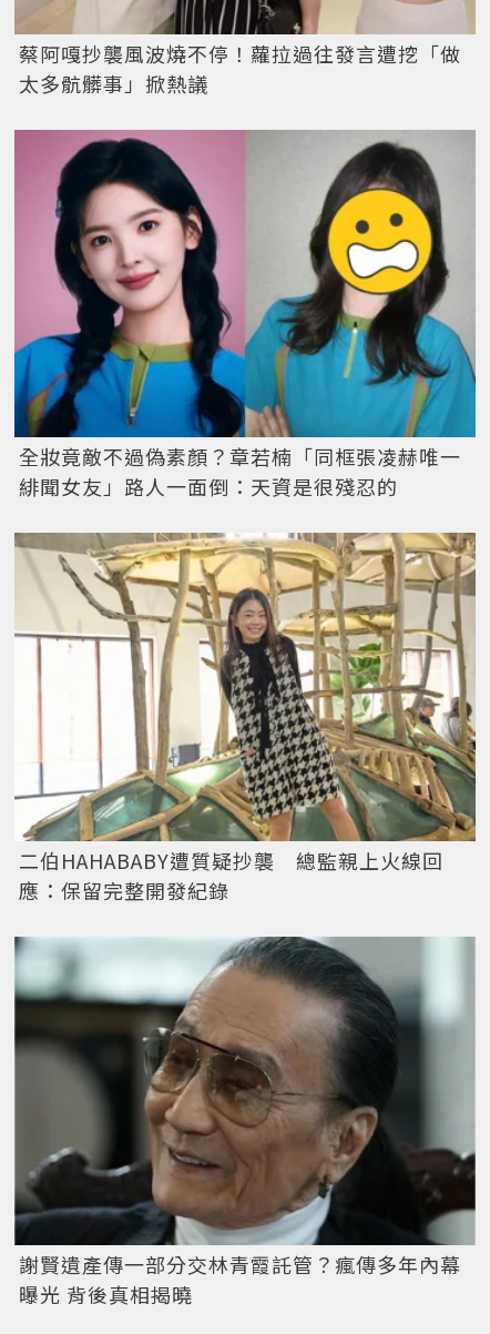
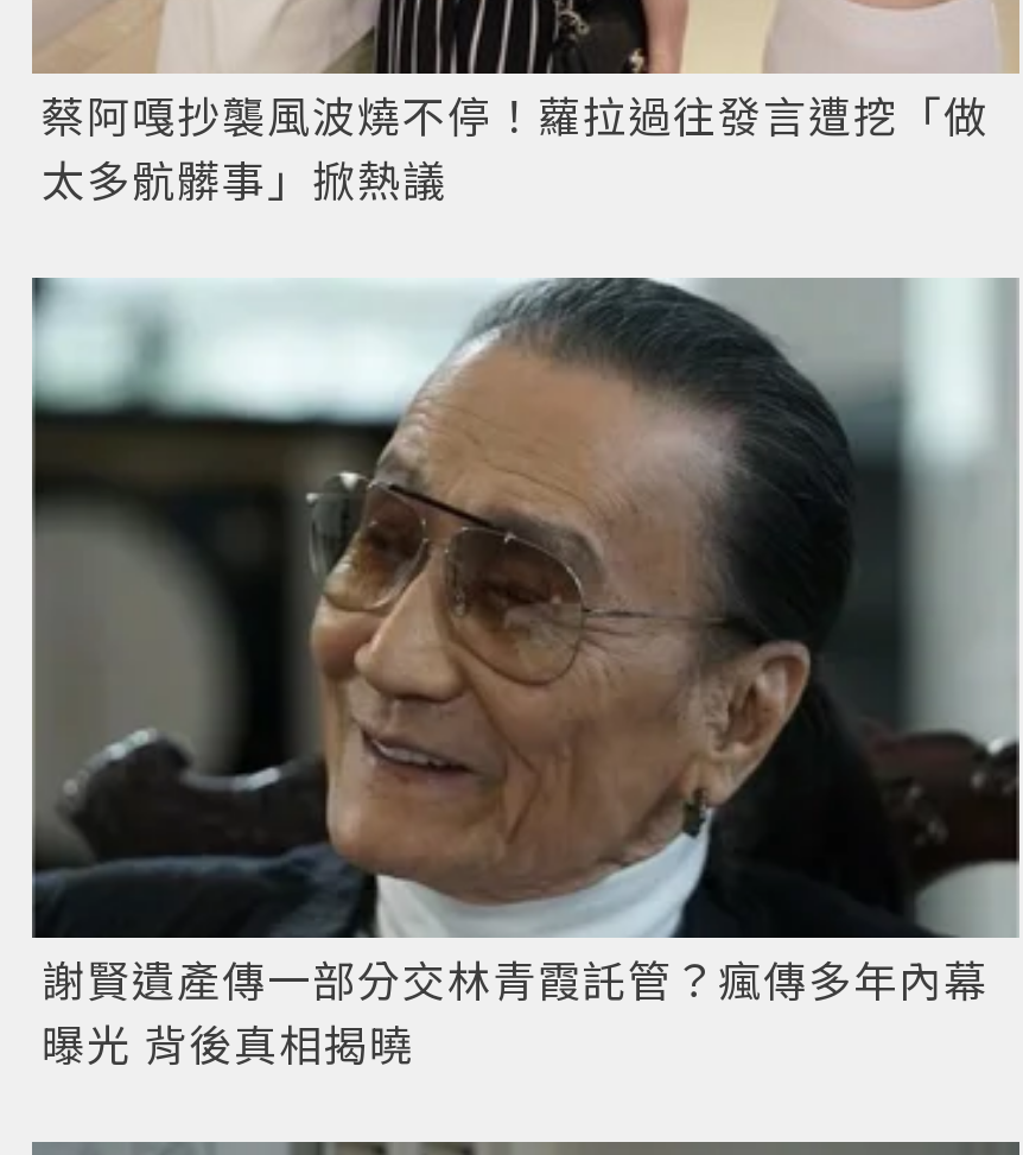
[13,129,477,501] [image] | 全妝竟敵不過偽素顏？章若楠「同框張凌赫唯一 | 緋聞女友」路人一面倒：天資是很殘忍的 -> none
[14,533,476,905] [image] | 二伯HAHABABY遭質疑抄襲 總監親上火線回 | 應：保留完整開發紀錄 -> none

